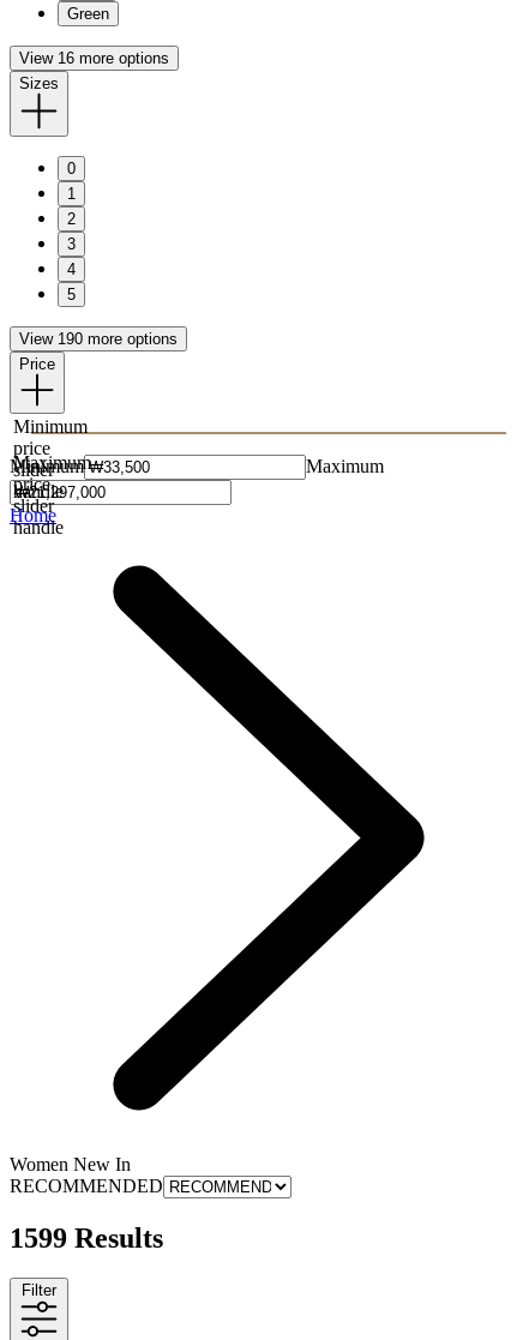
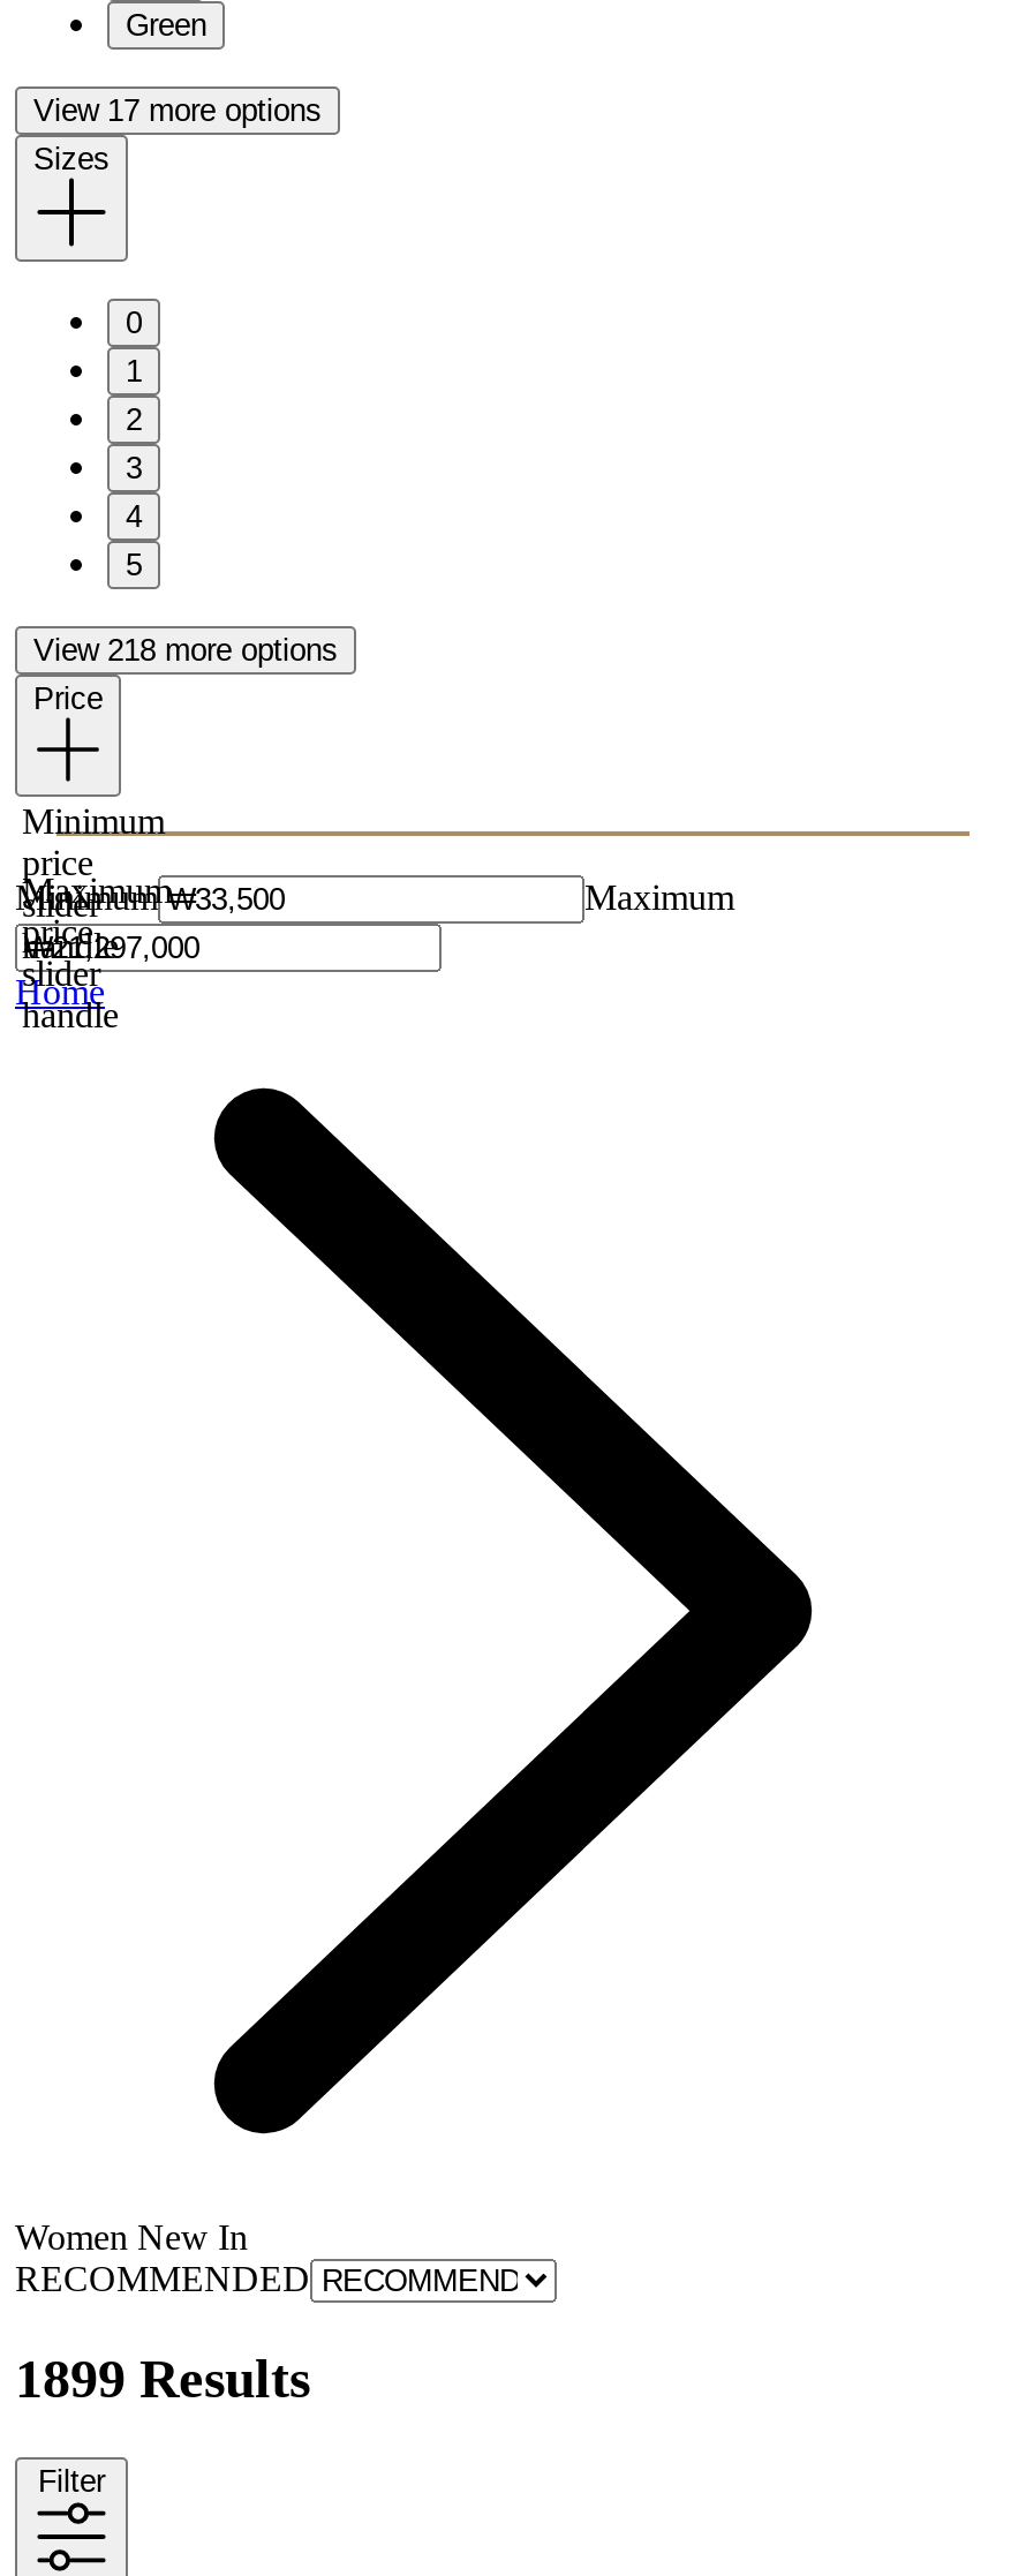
[19,49,169,67] View 16 more options -> [33,95,322,129] View 17 more options
[19,330,178,348] View 190 more options -> [33,634,338,669] View 218 more options
[10,1222,163,1253] 1599 Results -> [15,2349,310,2409] 1899 Results

